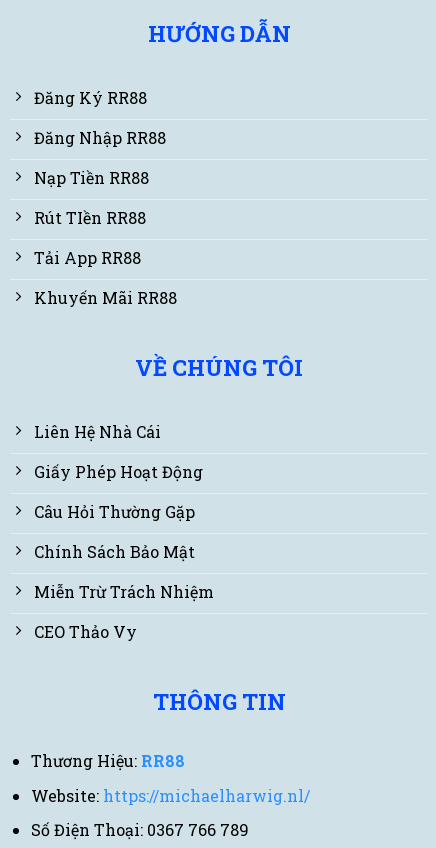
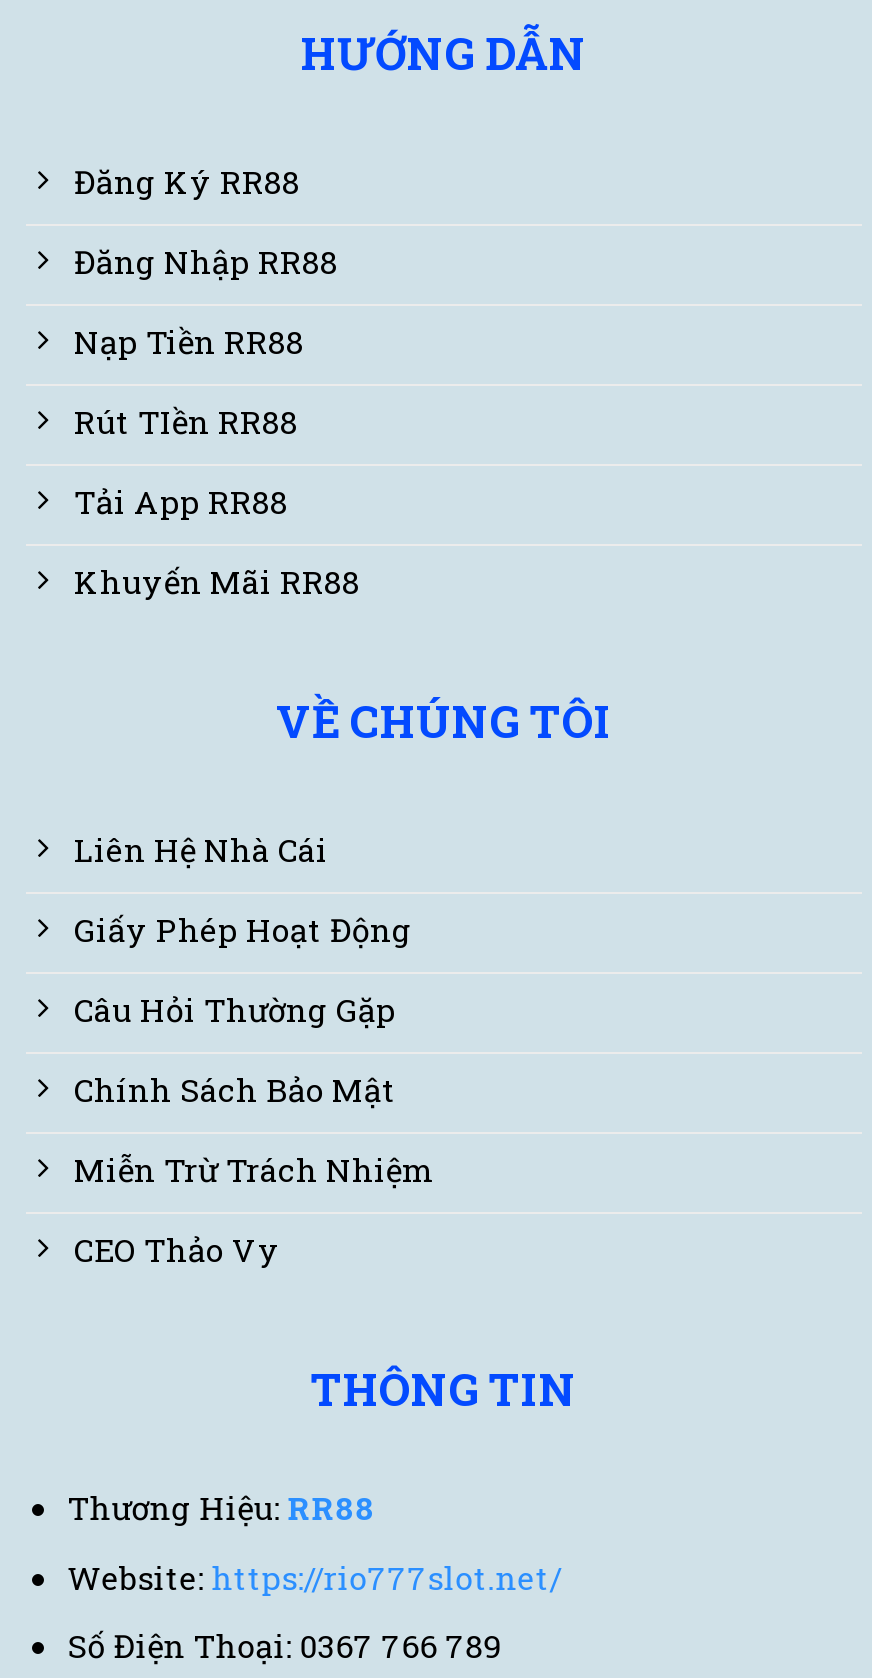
[31,785,310,806] Website: https://michaelharwig.nl/ -> [68,1556,562,1598] Website: https://rio777slot.net/

